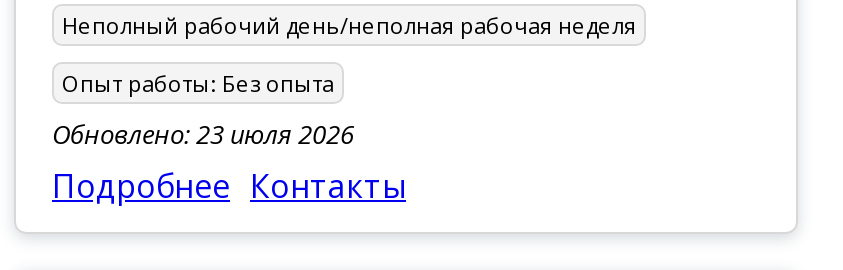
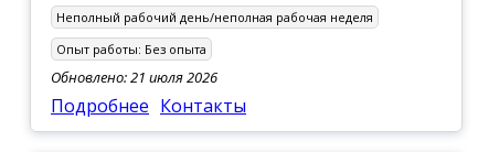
[52,116,354,152] Обновлено: 23 июля 2026 -> [51,67,217,87] Обновлено: 21 июля 2026

